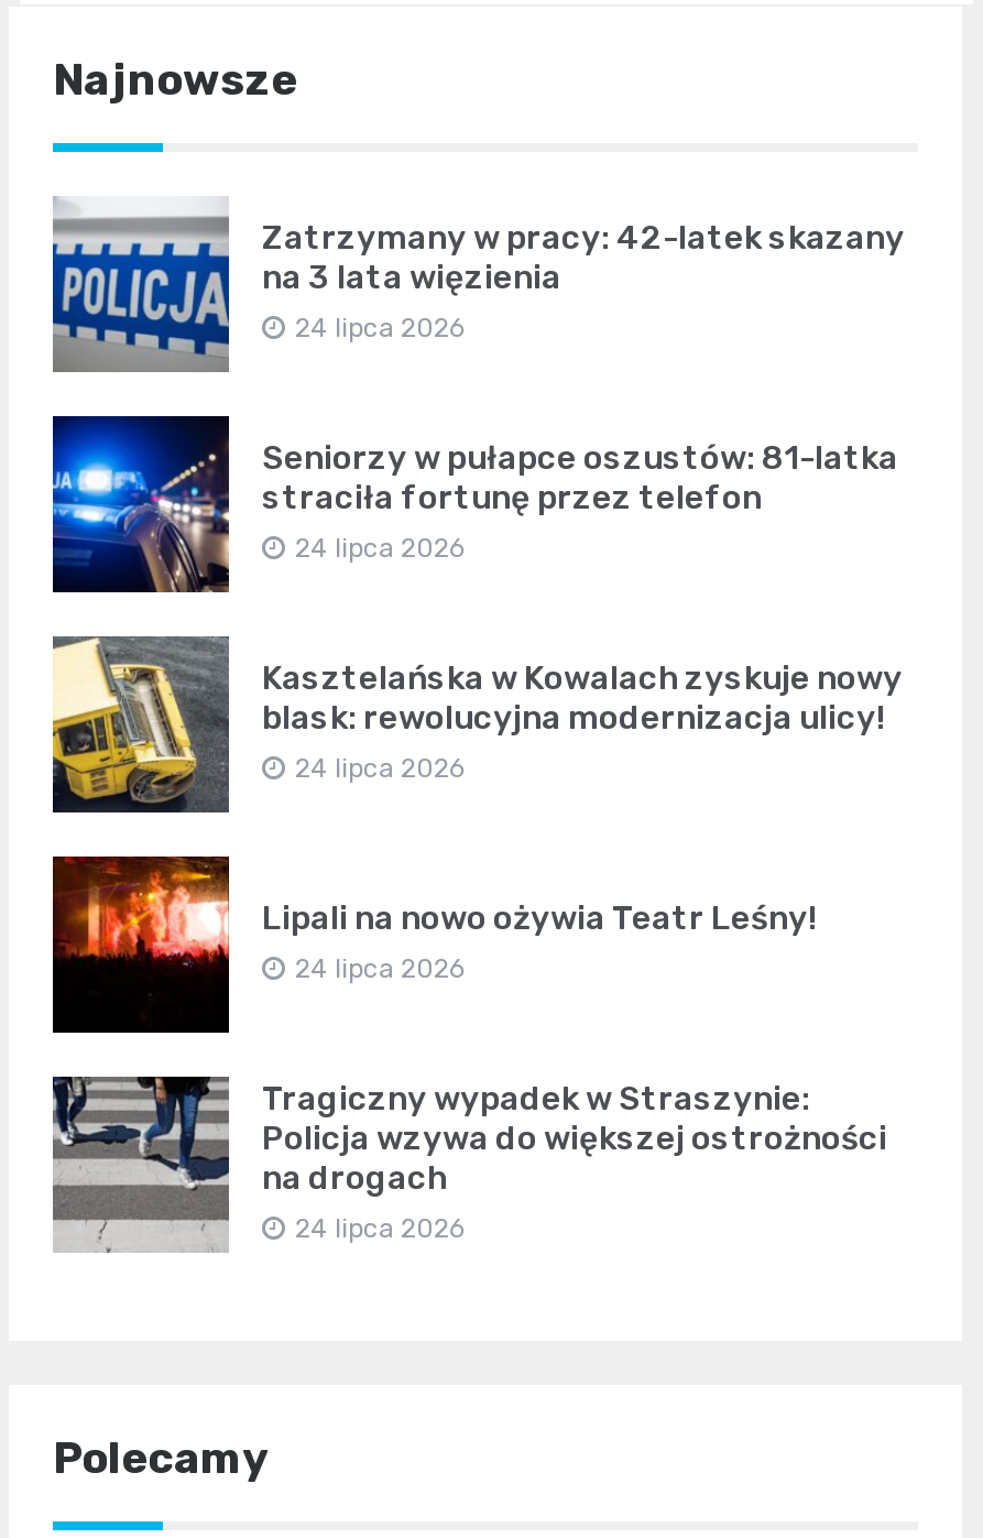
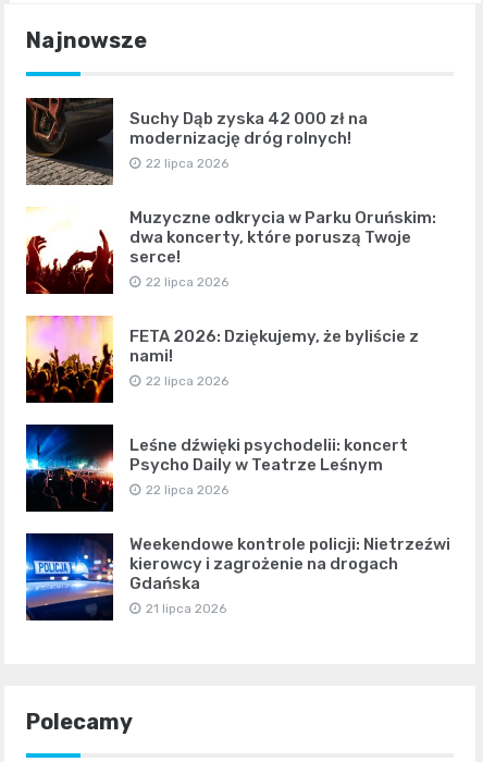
[51,196,905,372] [image] | Zatrzymany w pracy: 42-latek skazany | na 3 lata więzienia | 24 lipca 2026 -> [25,97,368,184] [image] | Suchy Dąb zyska 42 000 zł na | modernizację dróg rolnych! | 22 lipca 2026
[51,414,898,595] [image] | Seniorzy w pułapce oszustów: 81-latka | straciła fortunę przez telefon | 24 lipca 2026 -> [25,207,436,295] [image] | Muzyczne odkrycia w Parku Oruńskim: | dwa koncerty, które poruszą Twoje | serce! | 22 lipca 2026
[51,634,903,812] [image] | Kasztelańska w Kowalach zyskuje nowy | blask: rewolucyjna modernizacja ulicy! | 24 lipca 2026 -> [25,315,419,403] [image] | FETA 2026: Dziękujemy, że byliście z | nami! | 22 lipca 2026
[51,854,817,1004] [image] | Lipali na nowo ożywia Teatr Leśny! | 24 lipca 2026 -> [25,423,408,512] [image] | Leśne dźwięki psychodelii: koncert | Psycho Daily w Teatrze Leśnym | 22 lipca 2026
[51,1075,887,1253] [image] | Tragiczny wypadek w Straszynie: | Policja wzywa do większej ostrożności | na drogach | 24 lipca 2026 -> [25,532,450,622] [image] | Weekendowe kontrole policji: Nietrzeźwi | kierowcy i zagrożenie na drogach | Gdańska | 21 lipca 2026

